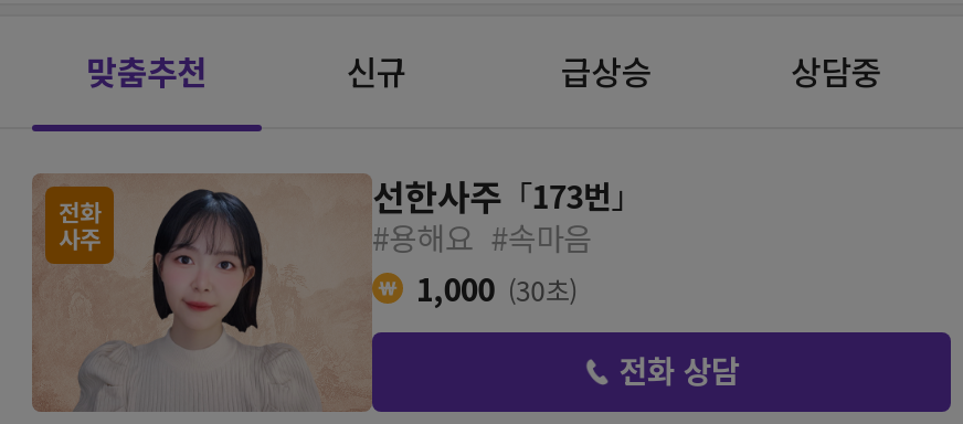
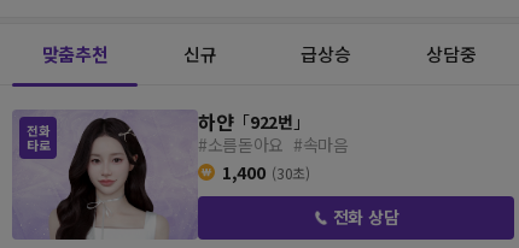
[32,168,641,414] [image] | 선한사주「173번」 | #용해요 #속마음 | 1,000 (30초) -> [12,107,349,241] [image] | 하얀「922번」 | #소름돋아요 #속마음 | 1,400 (30초)

